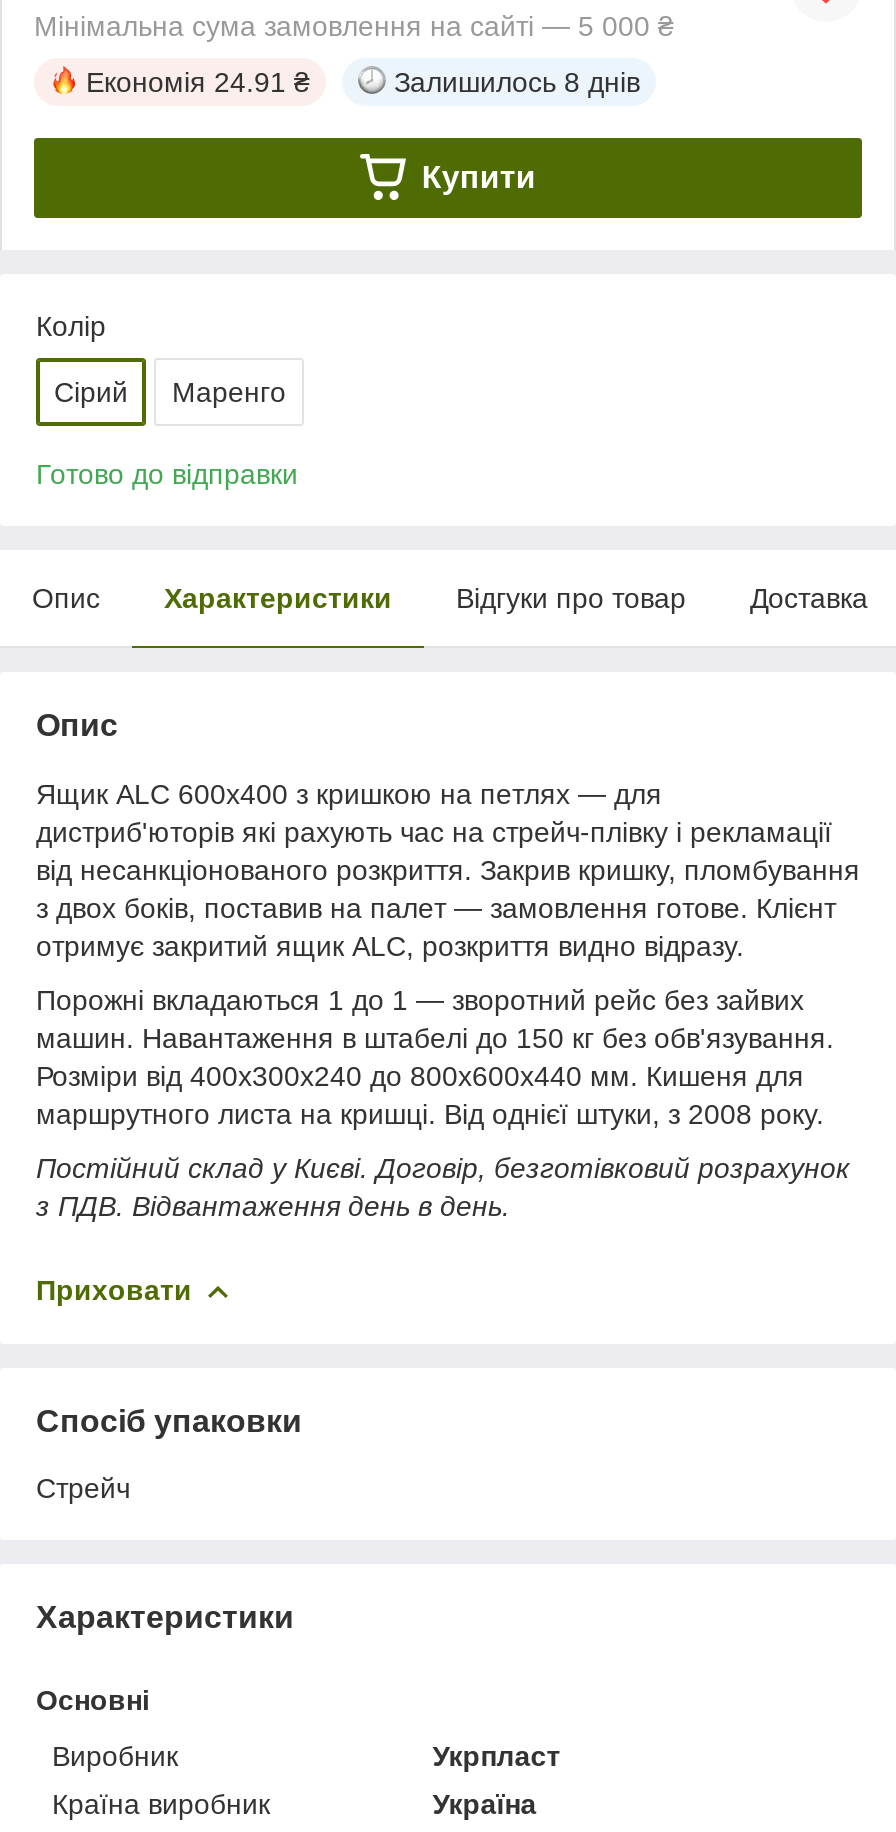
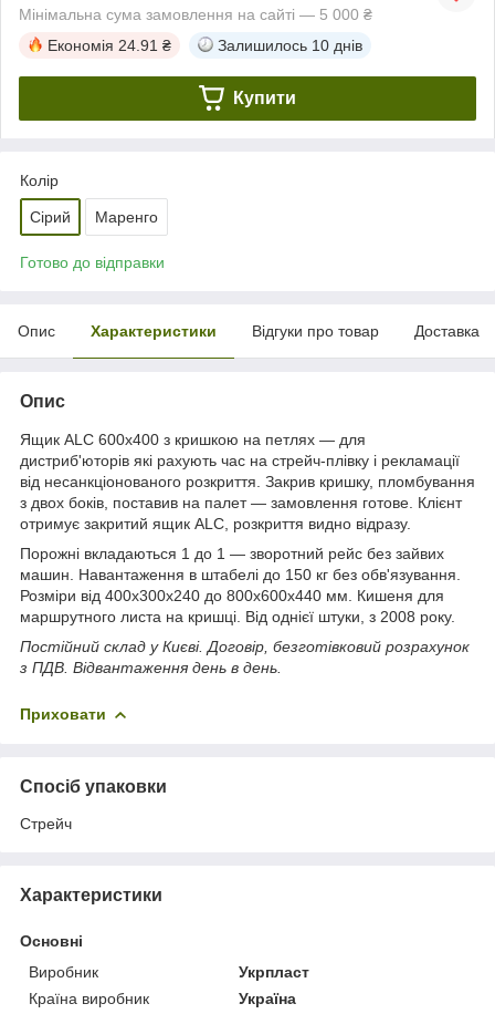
[394,66,640,98] Залишилось 8 днів -> [218,36,362,54] Залишилось 10 днів

